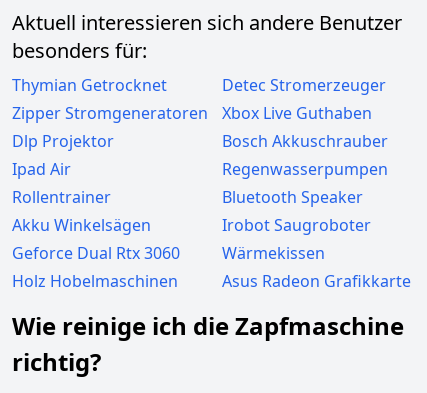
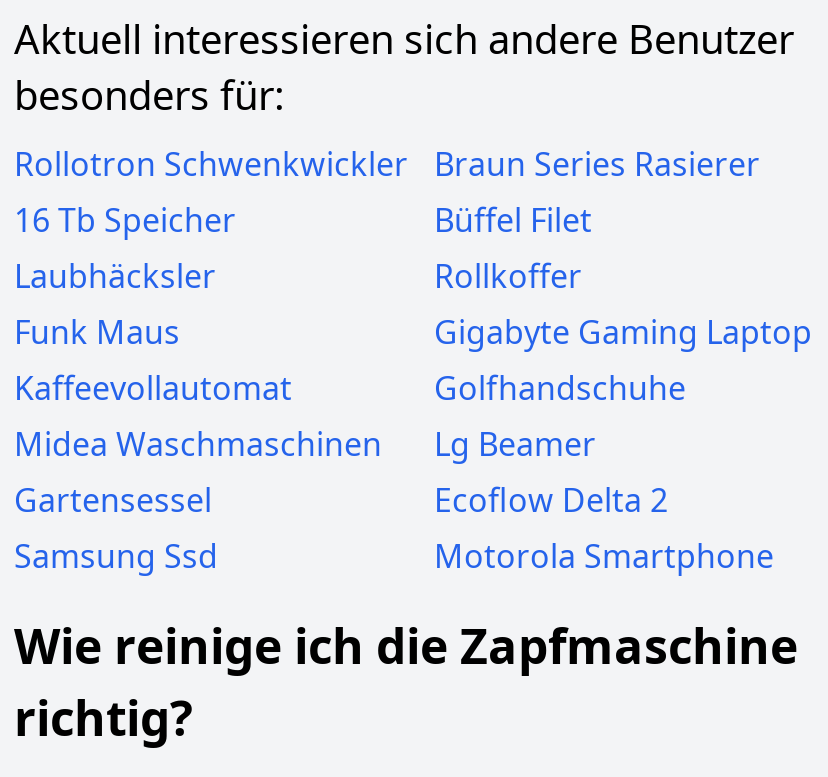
[12,74,411,292] Thymian Getrocknet | Detec Stromerzeuger | Zipper Stromgeneratoren | Xbox Live Guthaben | Dlp Projektor | Bosch Akkuschrauber | Ipad Air | Regenwasserpumpen | Rollentrainer | Bluetooth Speaker | Akku Winkelsägen | Irobot Saugroboter | Geforce Dual Rtx 3060 | Wärmekissen | Holz Hobelmaschinen | Asus Radeon Grafikkarte -> [14,142,812,578] Rollotron Schwenkwickler Braun Series Rasierer | 16 Tb Speicher | Büffel Filet | Laubhäcksler | Rollkoffer | Funk Maus | Gigabyte Gaming Laptop | Kaffeevollautomat | Golfhandschuhe | Midea Waschmaschinen | Lg Beamer | Gartensessel | Ecoflow Delta 2 | Samsung Ssd | Motorola Smartphone

